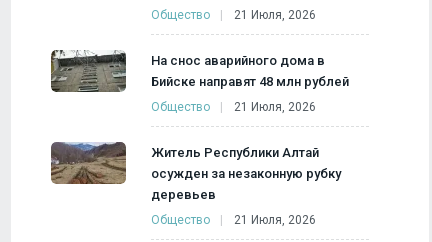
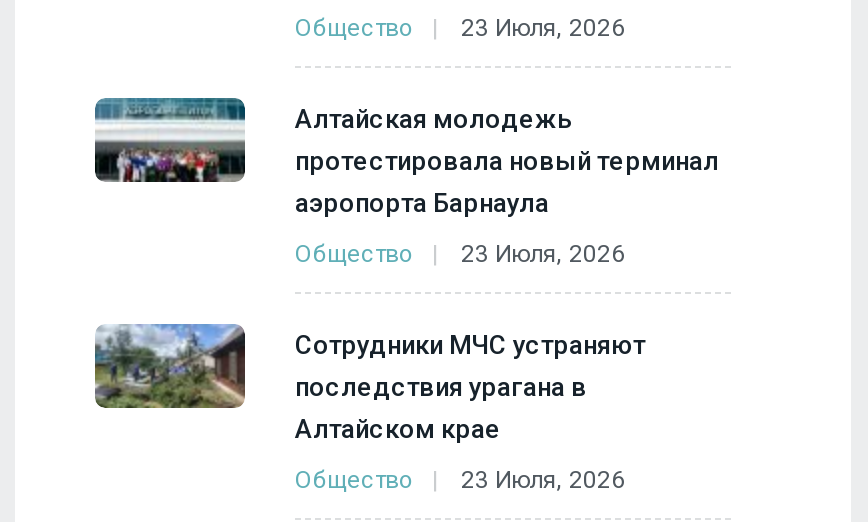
[151,8,316,22] Общество 21 Июля, 2026 -> [295,14,625,42] Общество 23 Июля, 2026
[50,50,349,93] [image] | На снос аварийного дома в | Бийске направят 48 млн рублей -> [93,96,719,218] [image] | Алтайская молодежь | протестировала новый терминал | аэропорта Барнаула
[151,100,316,114] Общество 21 Июля, 2026 -> [295,240,625,268] Общество 23 Июля, 2026
[51,141,341,202] [image] | Житель Республики Алтай | осужден за незаконную рубку | деревьев -> [95,324,645,444] [image] | Сотрудники МЧС устраняют | последствия урагана в | Алтайском крае
[151,213,316,227] Общество 21 Июля, 2026 -> [295,466,625,494] Общество 23 Июля, 2026

